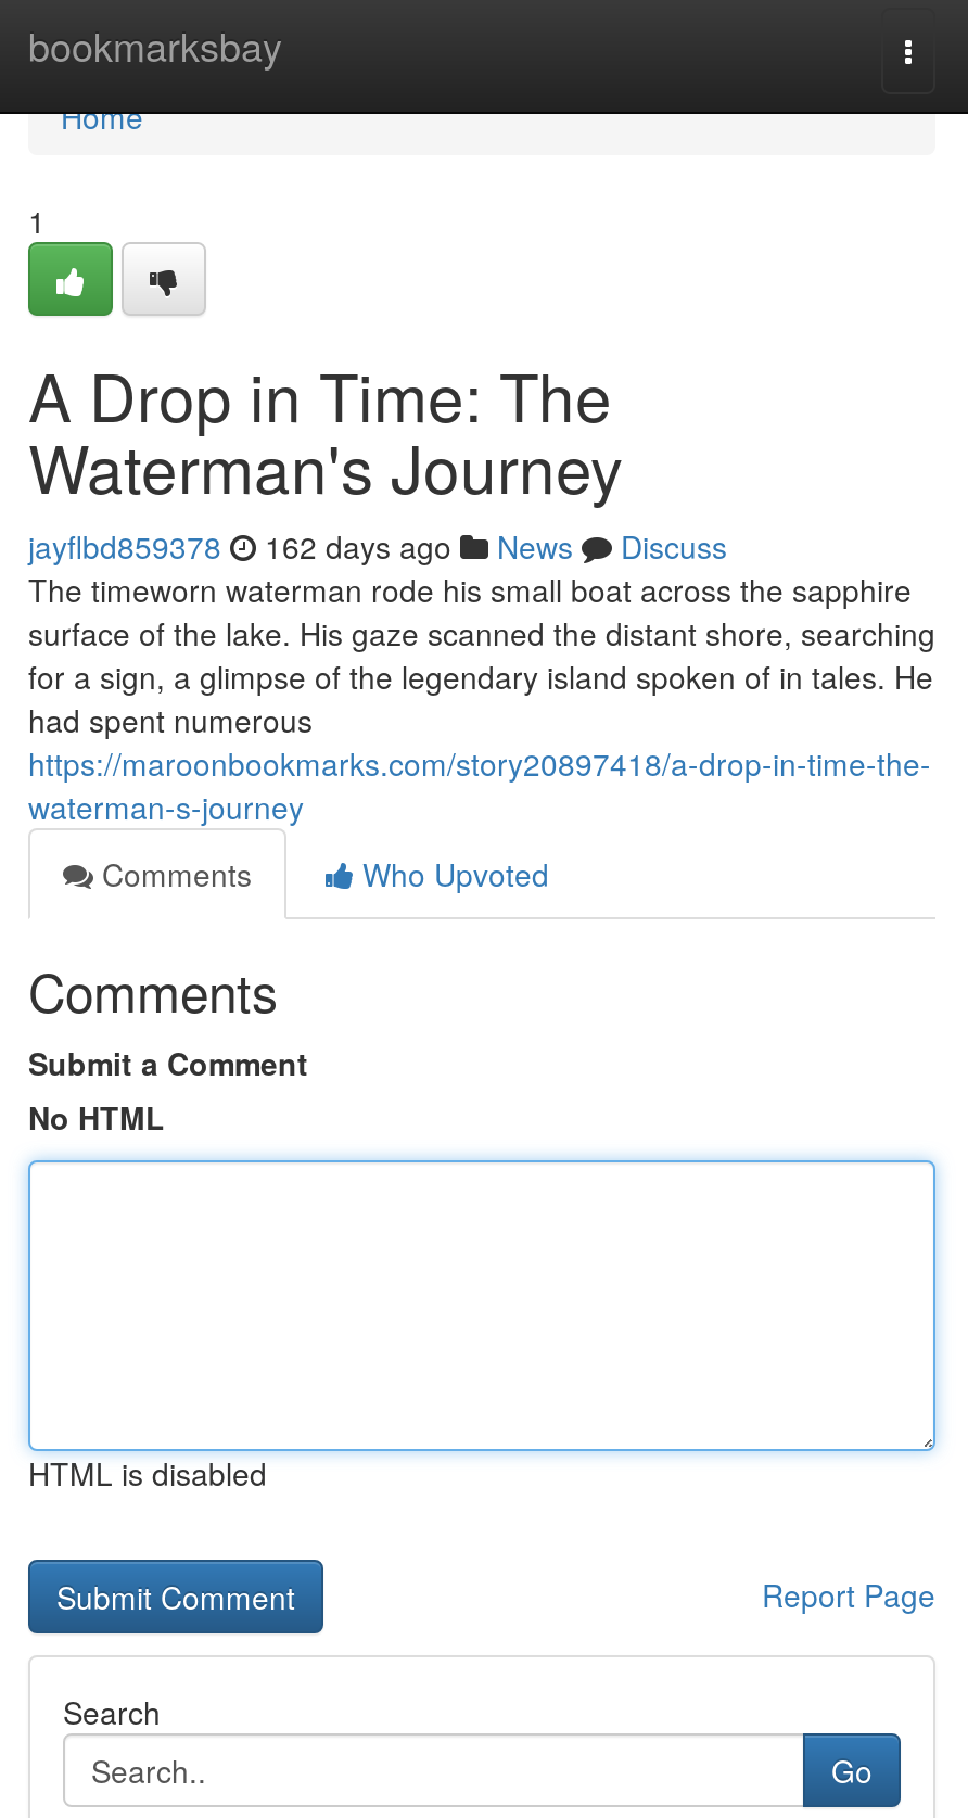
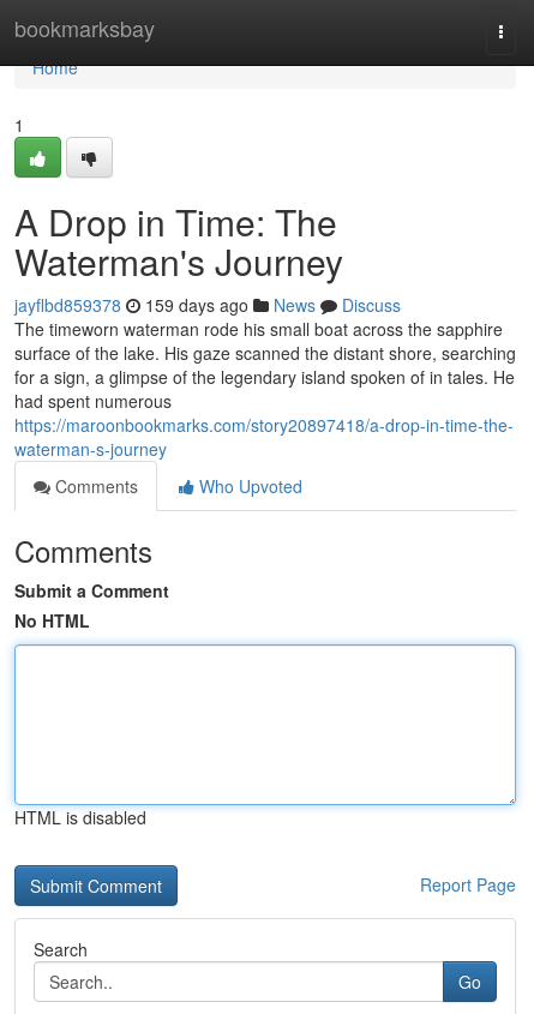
[28,524,727,568] jayflbd859378 162 days ago News Discuss -> [14,293,401,317] jayflbd859378 159 days ago News Discuss

